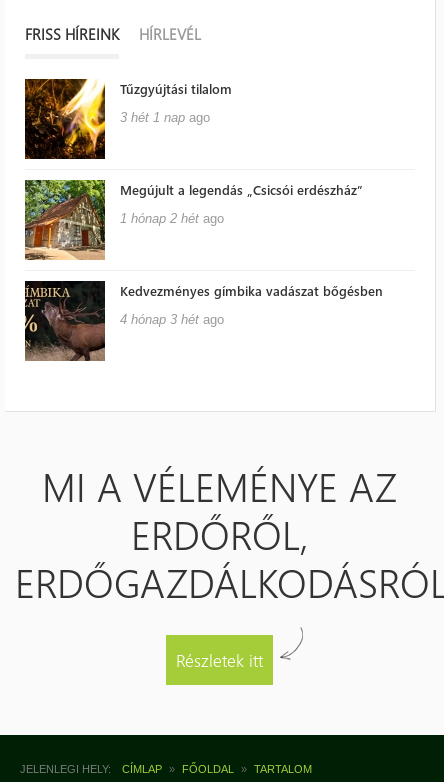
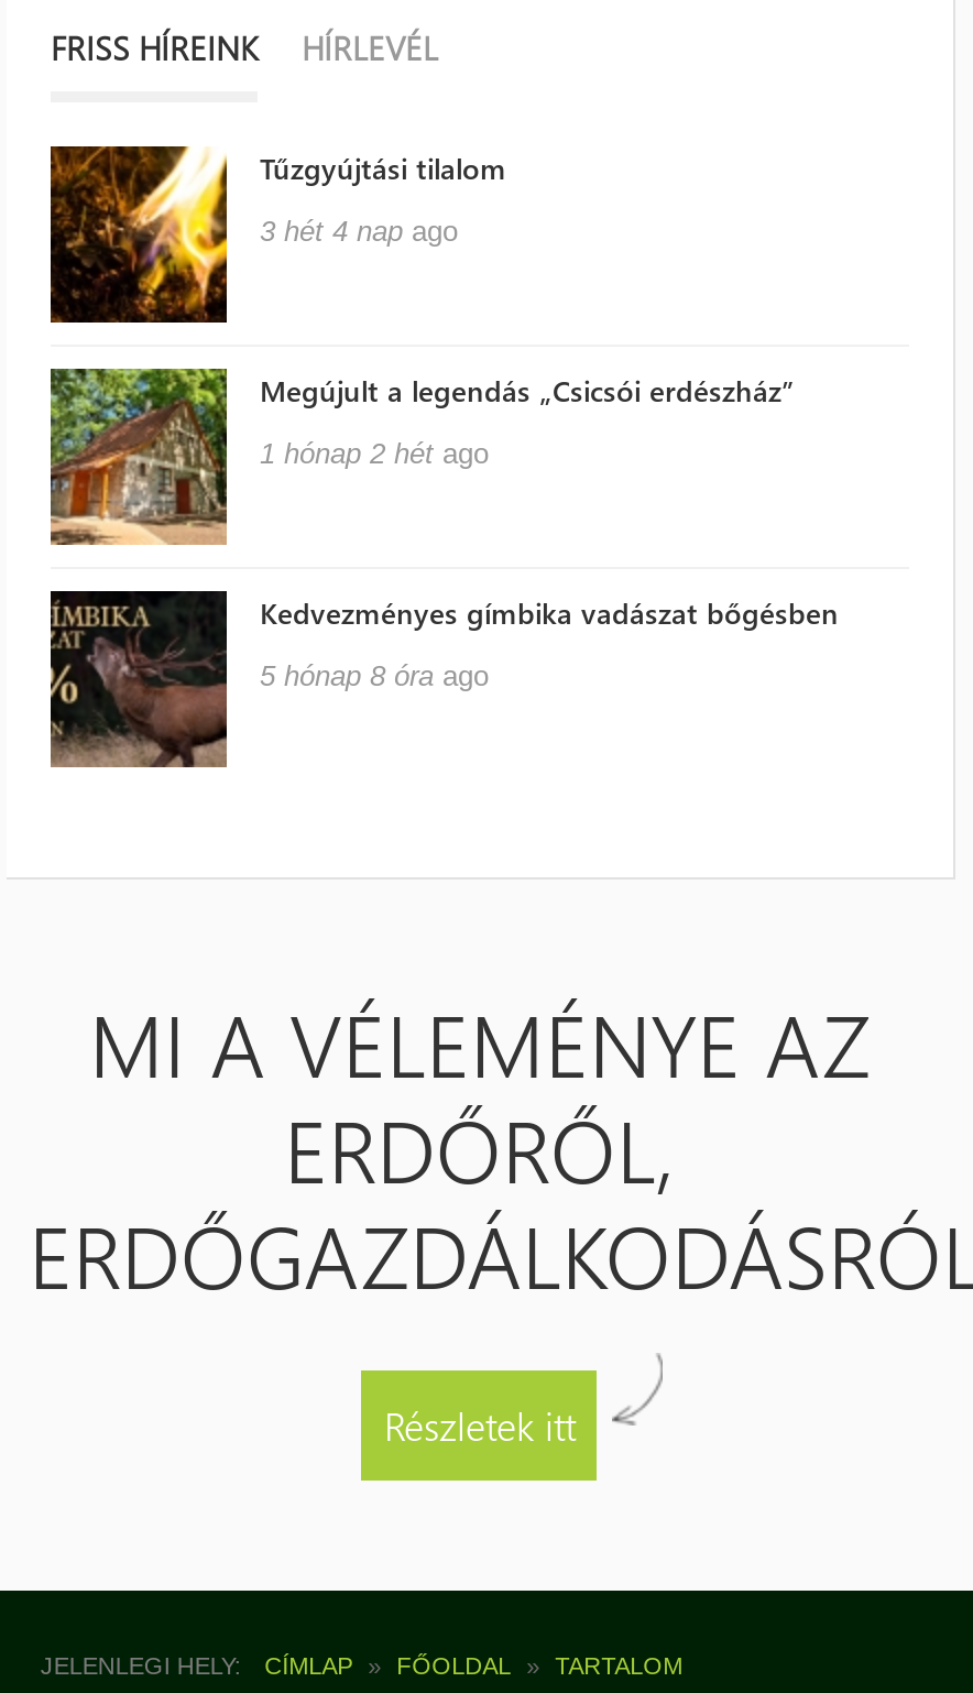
[120,110,210,125] 3 hét 1 nap ago -> [260,214,458,247] 3 hét 4 nap ago
[120,312,224,327] 4 hónap 3 hét ago -> [260,658,489,692] 5 hónap 8 óra ago

